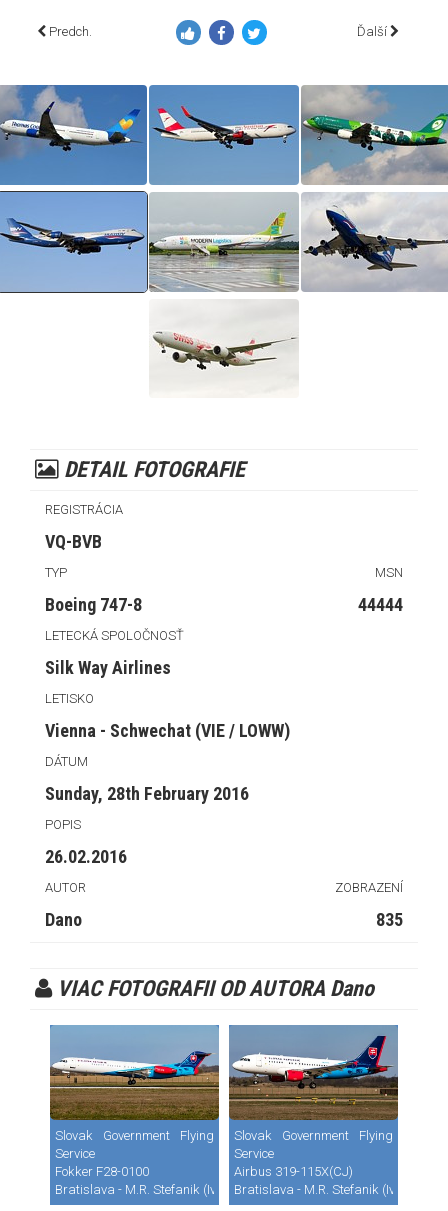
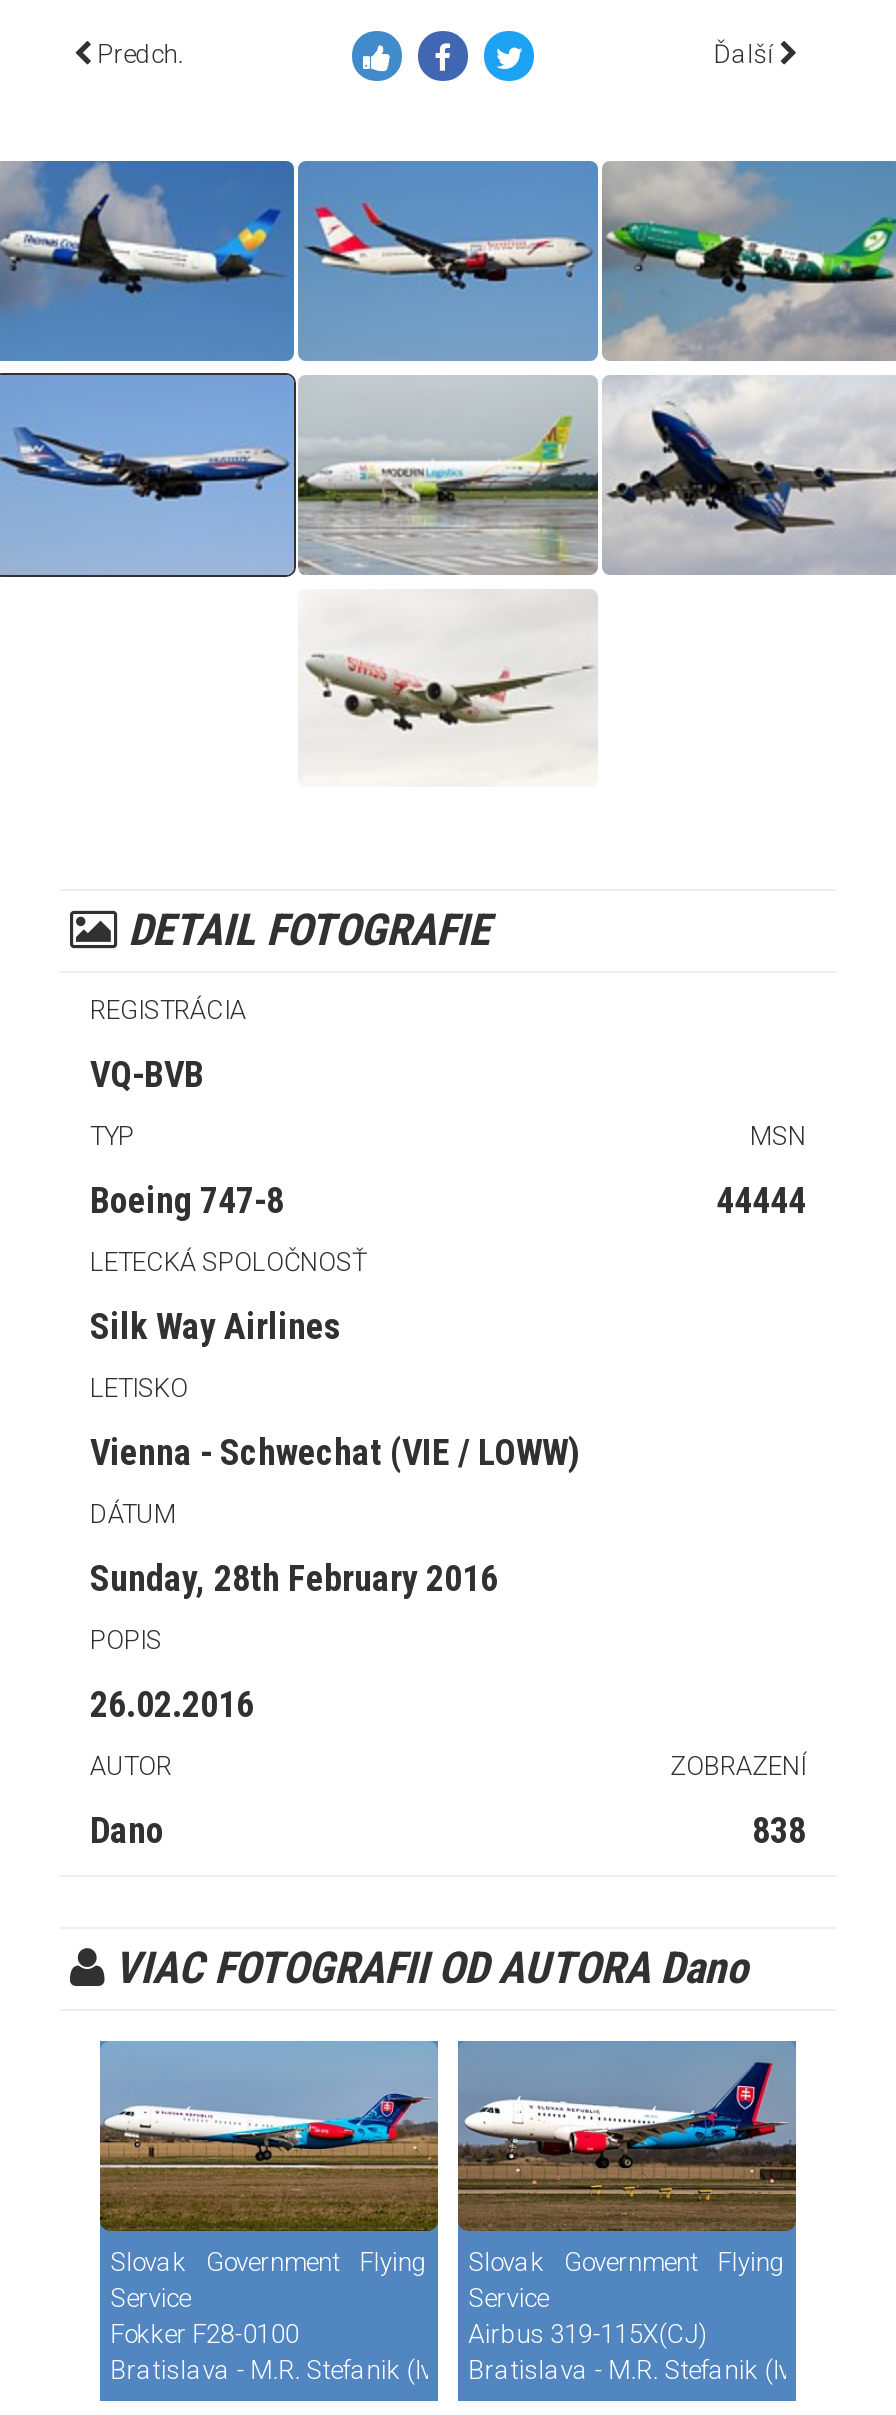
[376,909,403,930] 835 -> [752,1809,806,1851] 838

